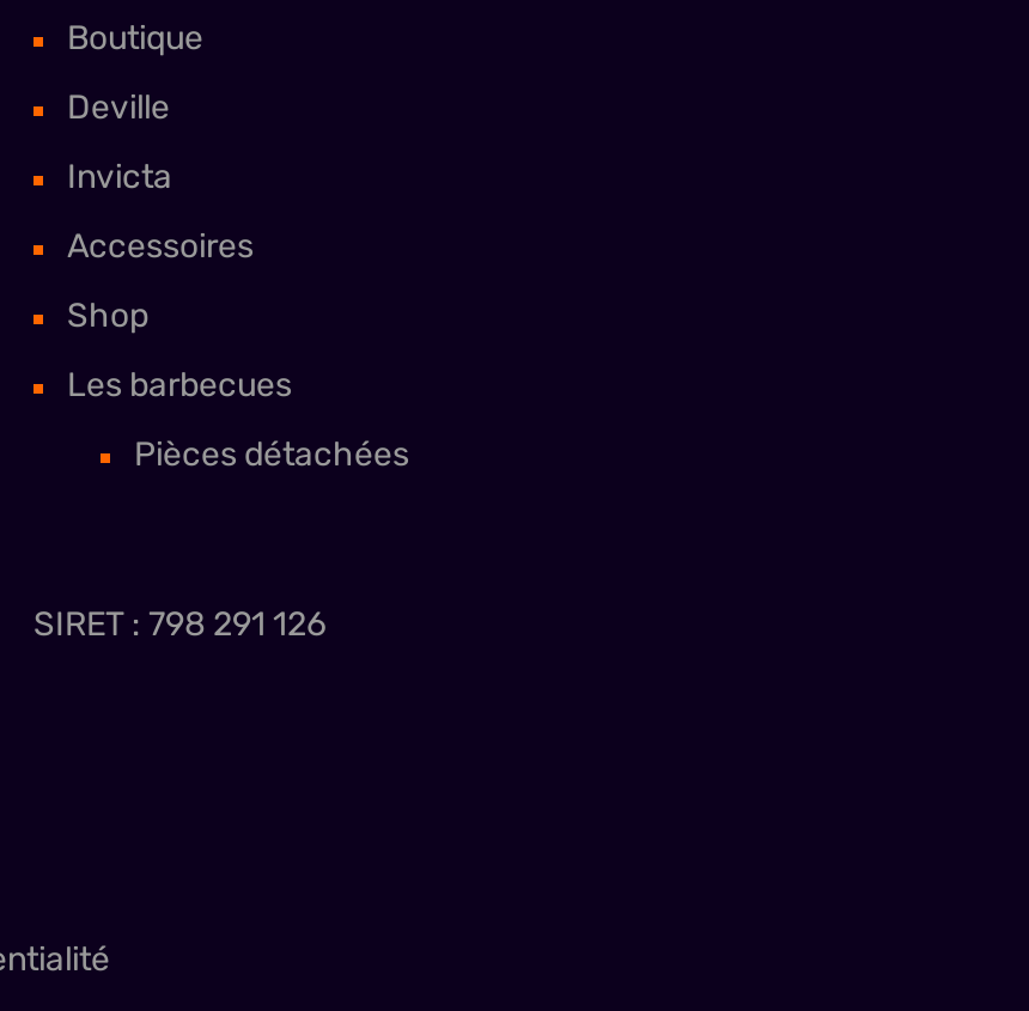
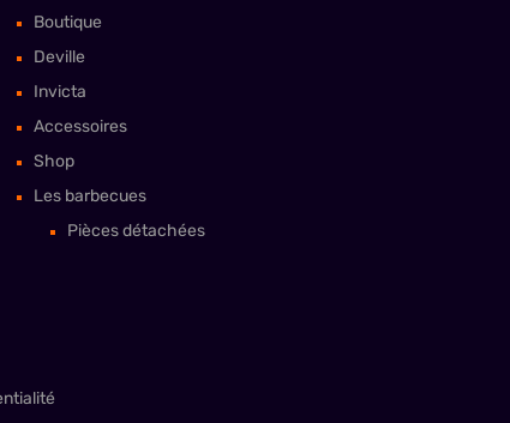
[34,604,325,645] SIRET : 798 291 126 -> none

